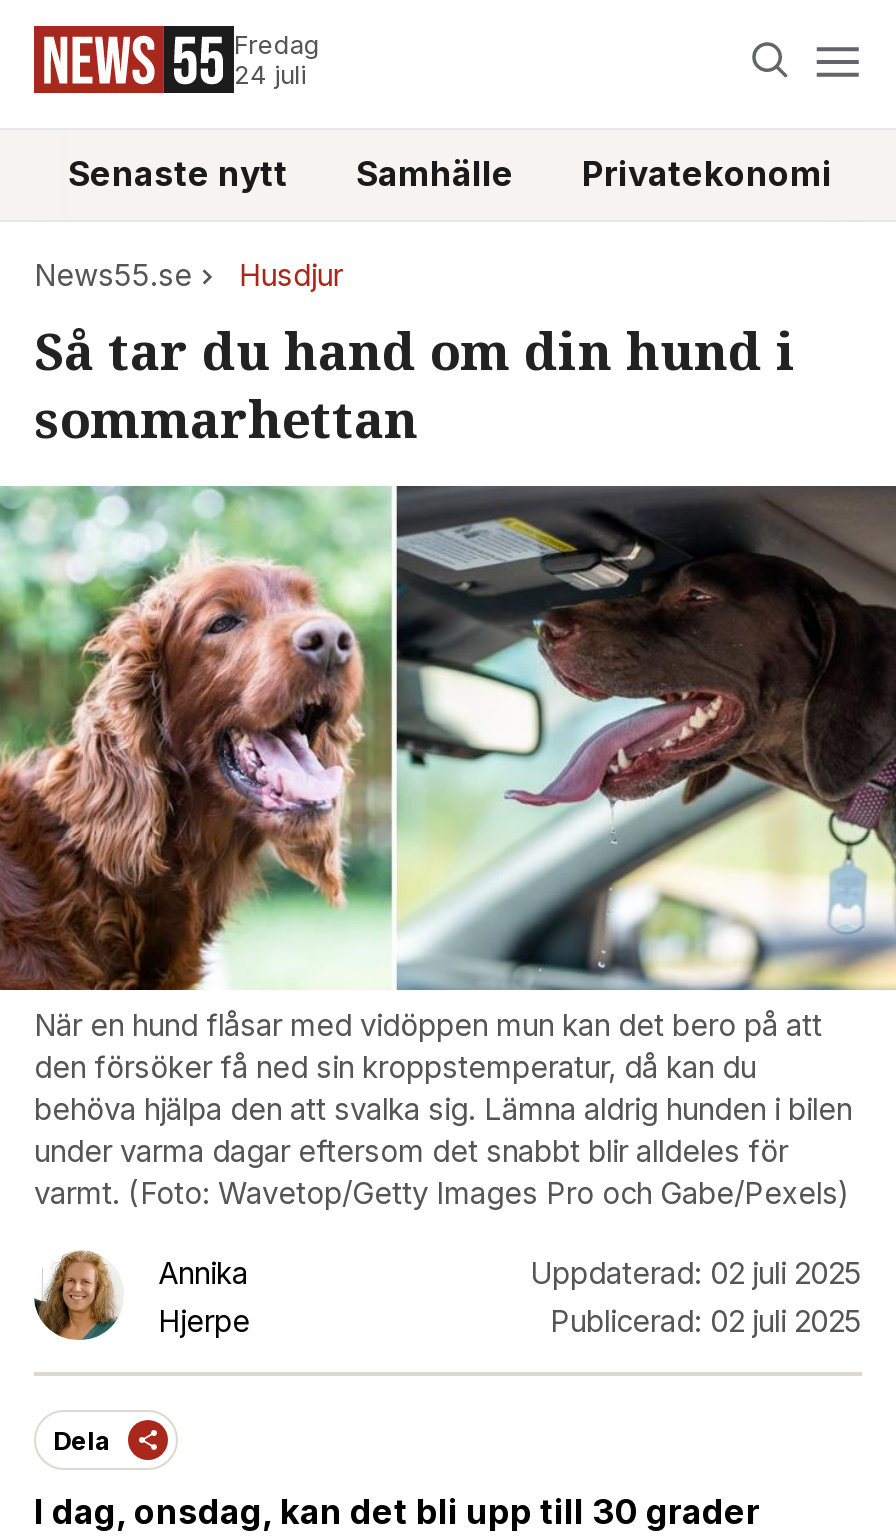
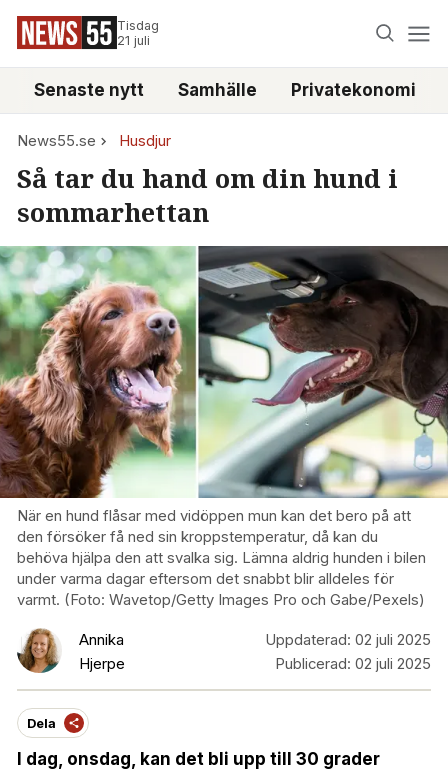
[234,30,320,90] Fredag | 24 juli -> [117,18,159,48] Tisdag | 21 juli

